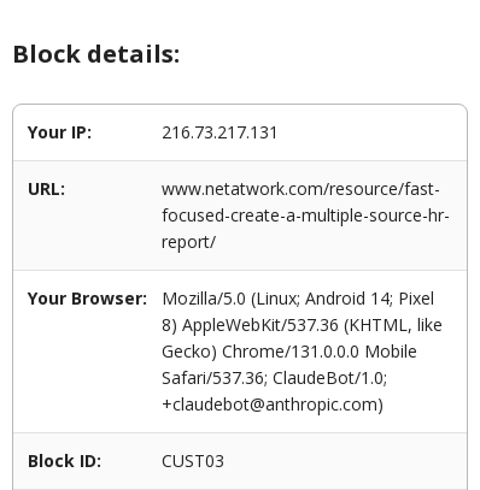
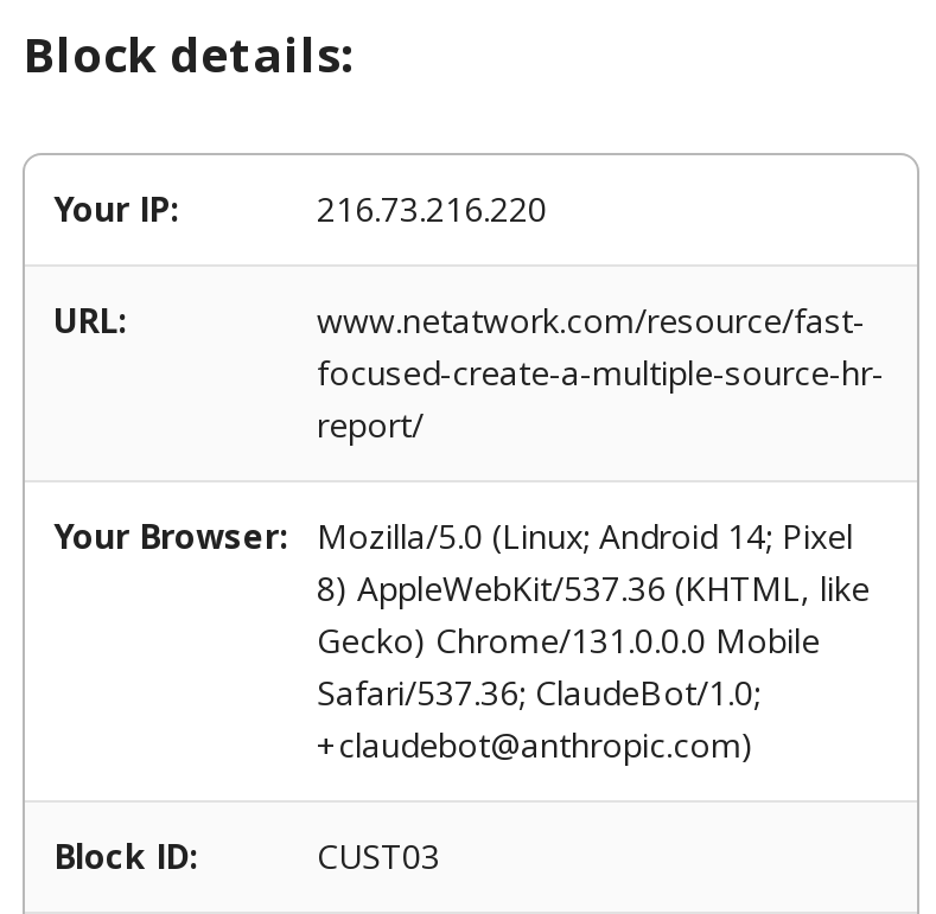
[162,120,279,143] 216.73.217.131 -> [317,186,547,231] 216.73.216.220

